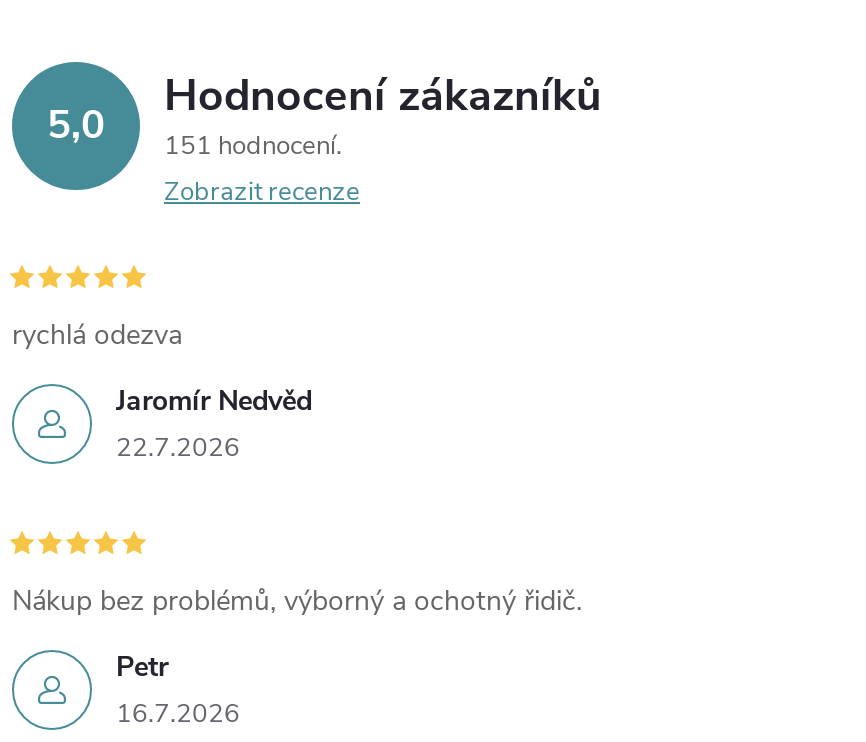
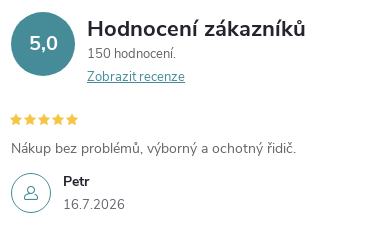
[47,65,602,163] 5,0 151 hodnocení Hodnocení zákazníků -> [28,14,306,63] 5,0 150 hodnocení Hodnocení zákazníků
[12,315,182,353] rychlá odezva -> none
[116,381,312,465] Jaromír Nedvěd | 22.7.2026 -> none

